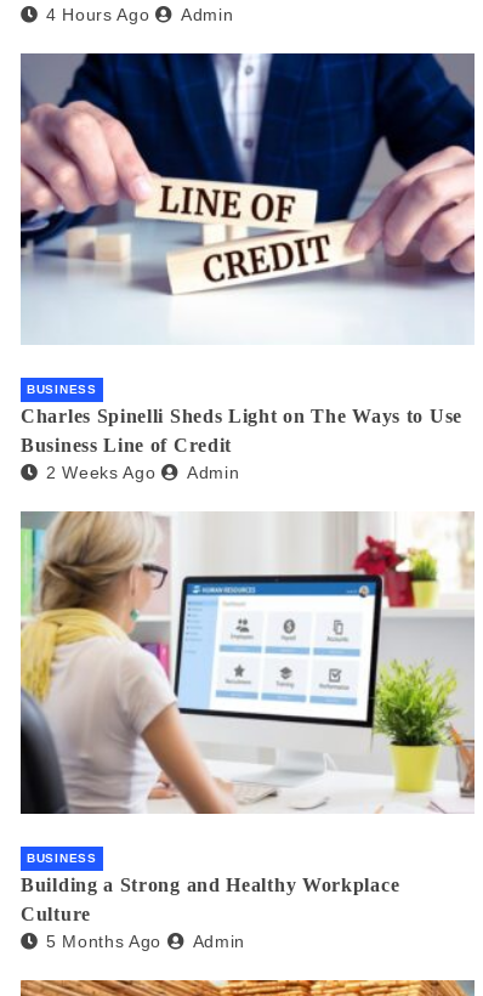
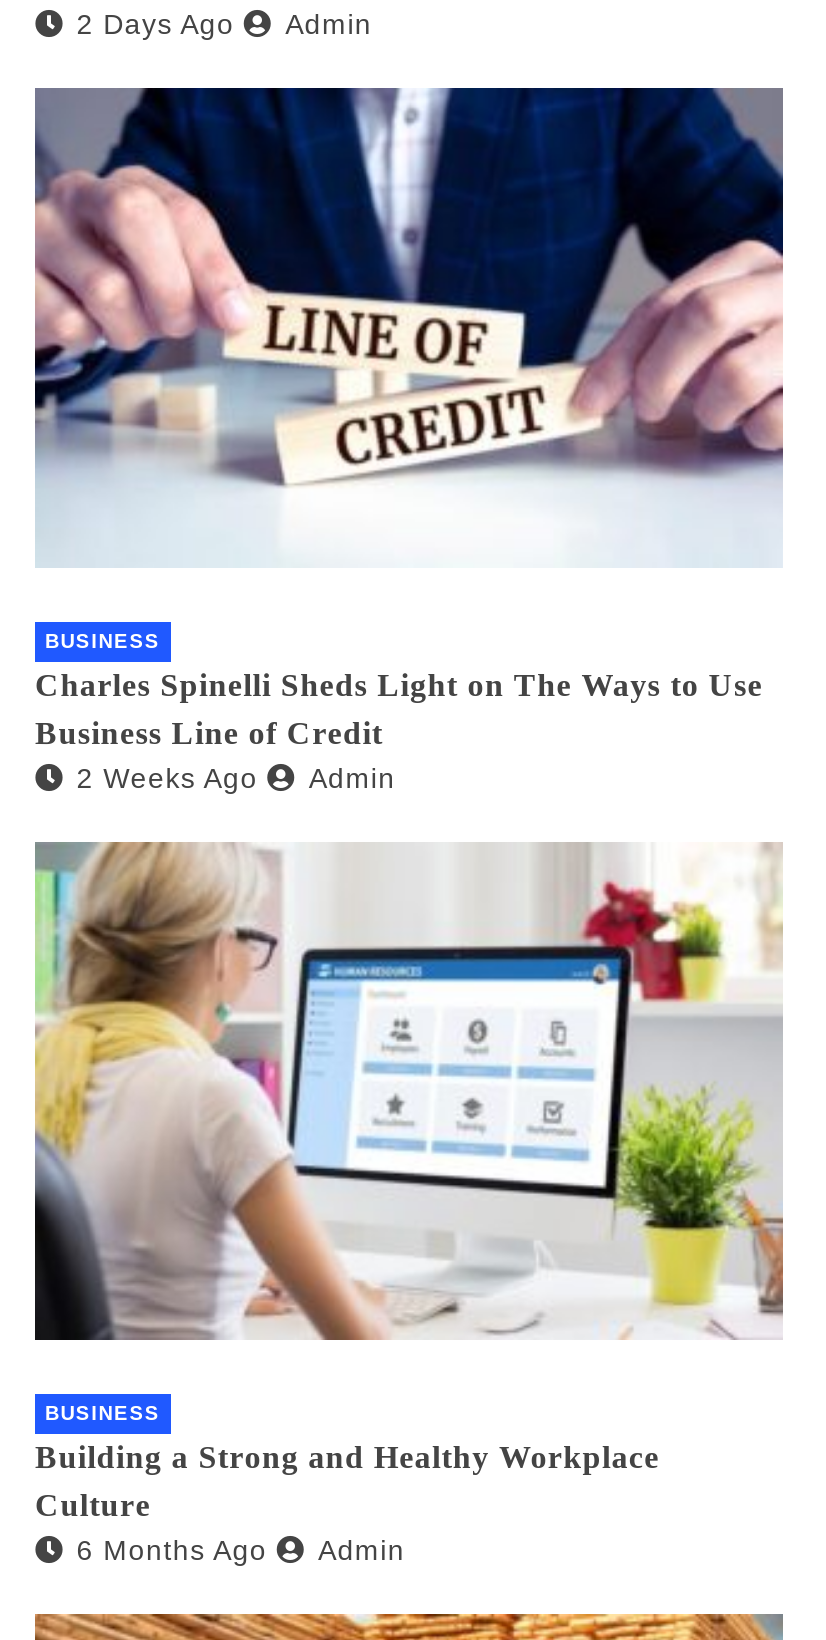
[46,5,233,25] 4 Hours Ago Admin -> [76,9,372,41] 2 Days Ago Admin
[46,932,245,951] 5 Months Ago Admin -> [76,1534,405,1566] 6 Months Ago Admin

